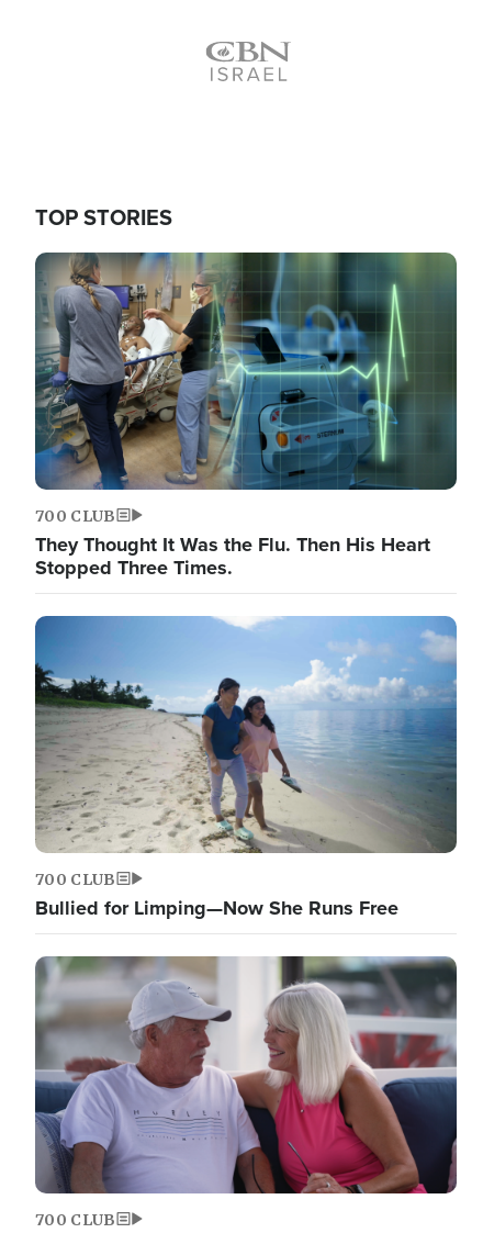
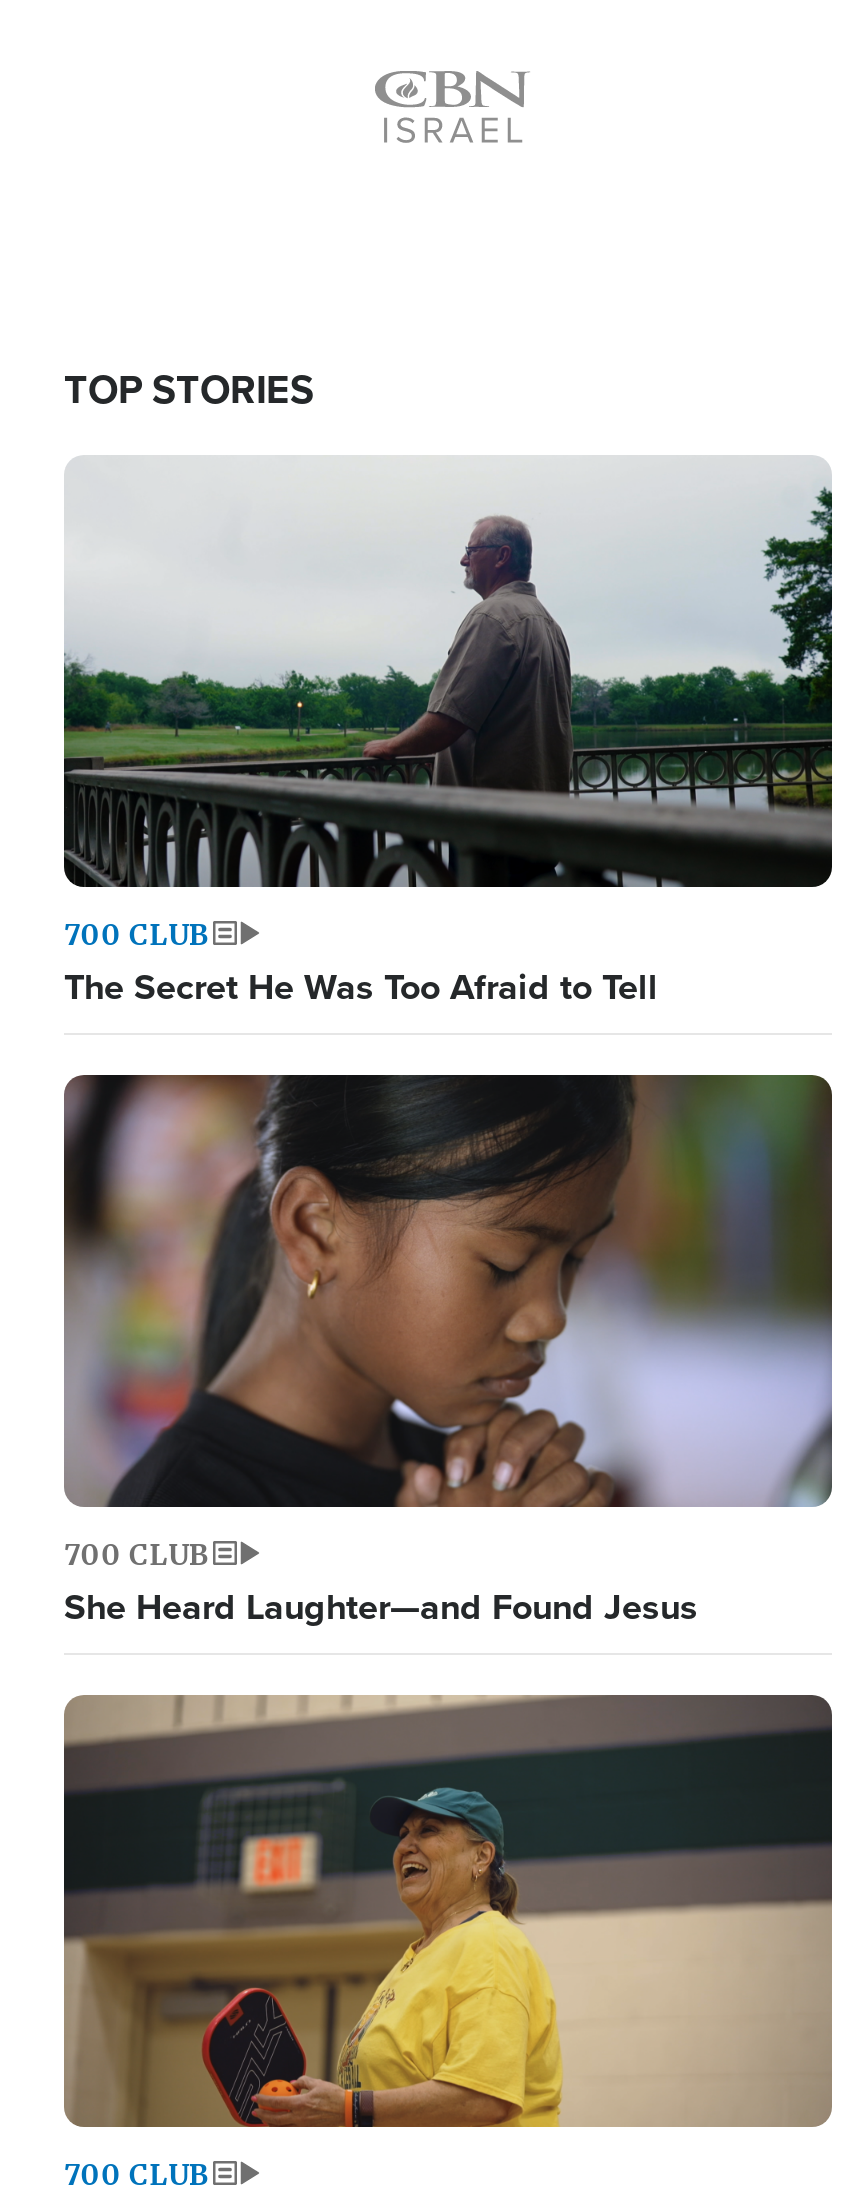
[34,251,457,582] [image] | They Thought It Was the Flu. Then His Heart | Stopped Three Times. -> [62,455,832,1013] [image] | The Secret He Was Too Afraid to Tell
[34,615,458,922] [image] | Bullied for Limping—Now She Runs Free -> [62,1073,834,1633] [image] | She Heard Laughter—and Found Jesus
[34,955,458,1195] [image] -> [62,1693,834,2129] [image]

